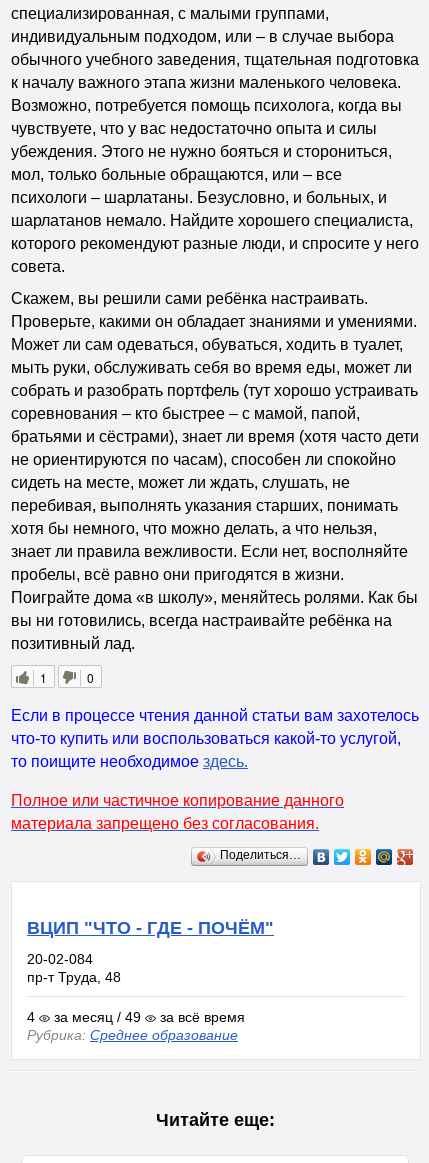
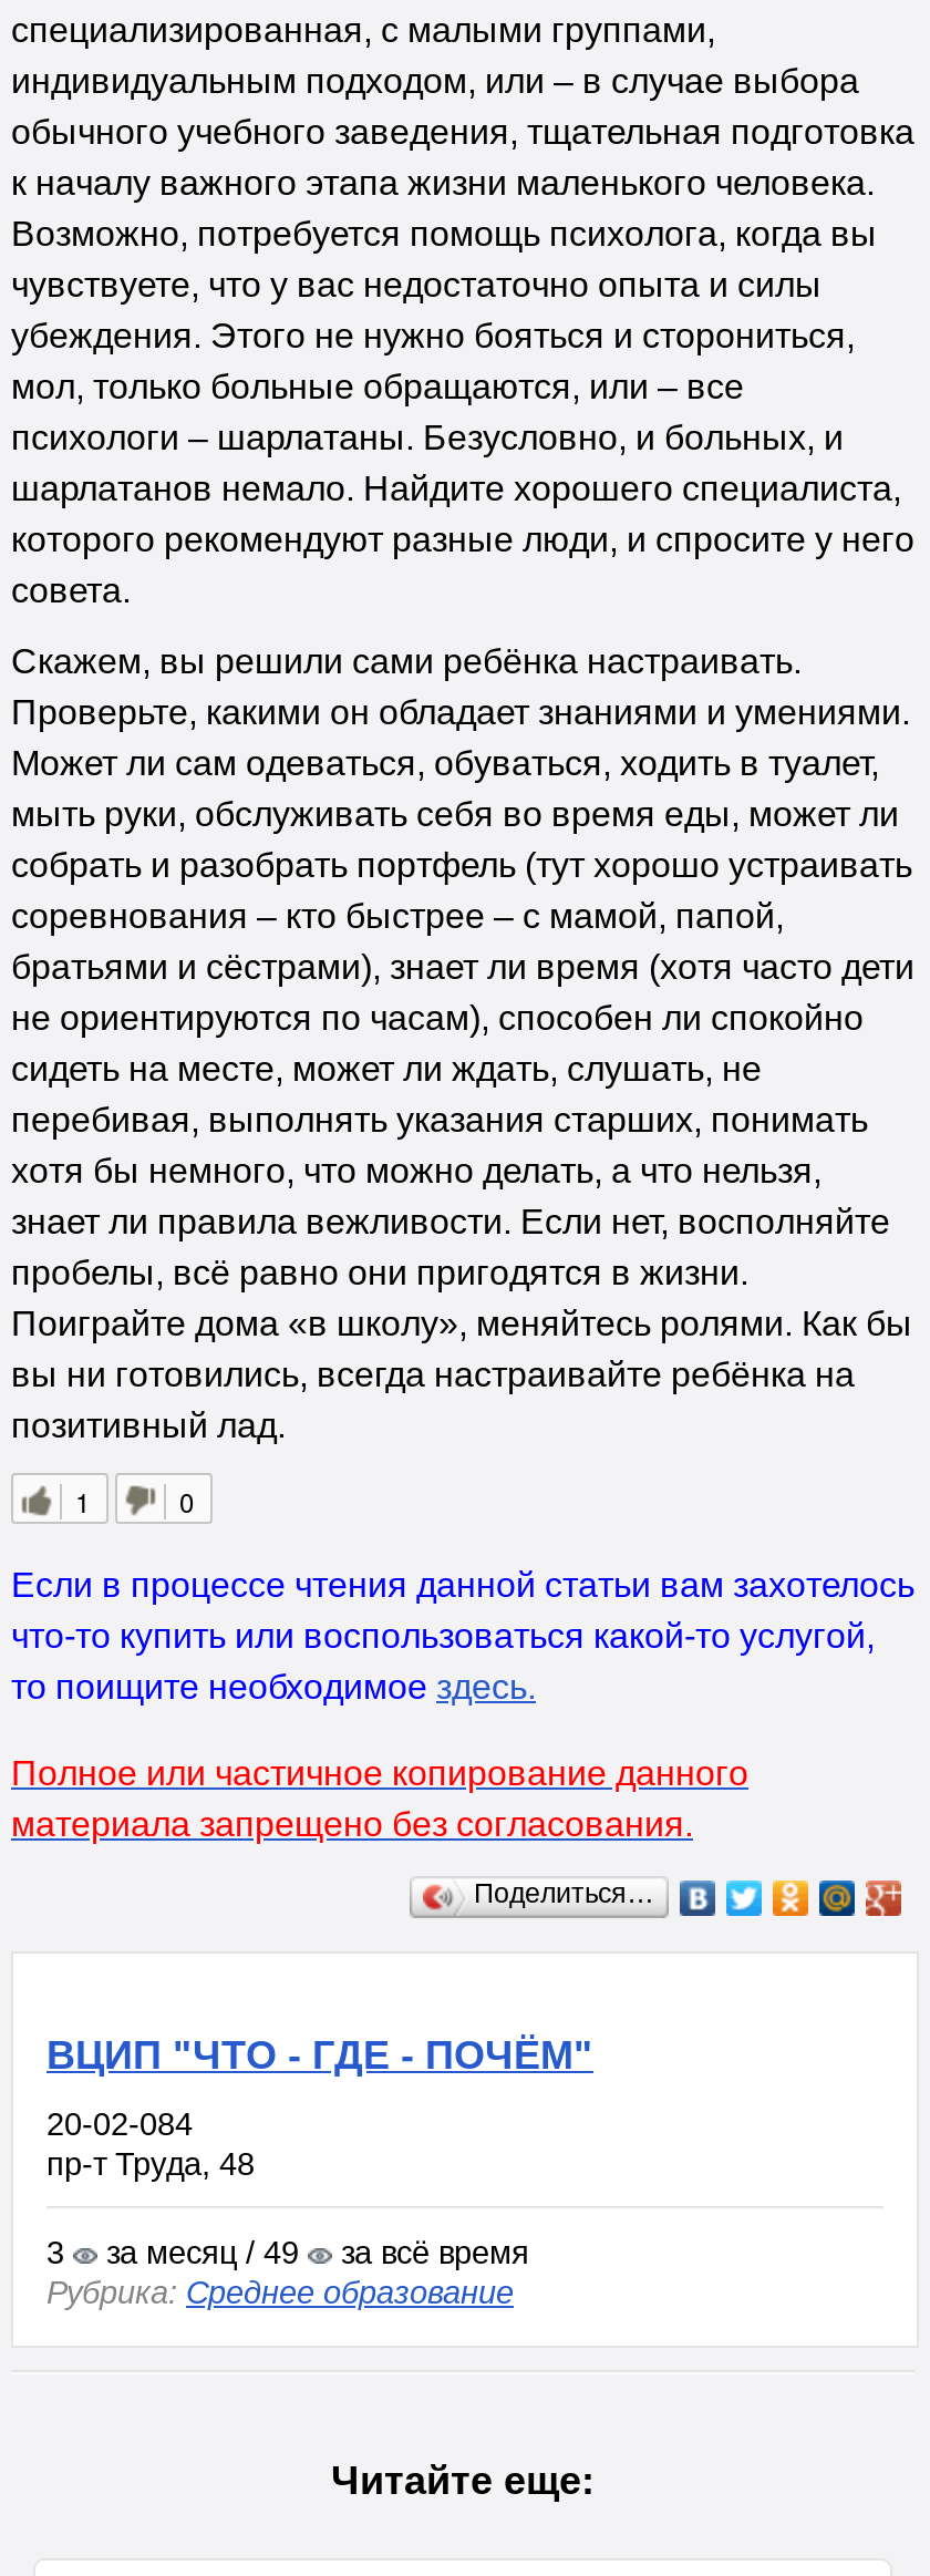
[27,1009,245,1025] 4 за месяц / 49 за всё время -> [46,2234,529,2269] 3 за месяц / 49 за всё время

